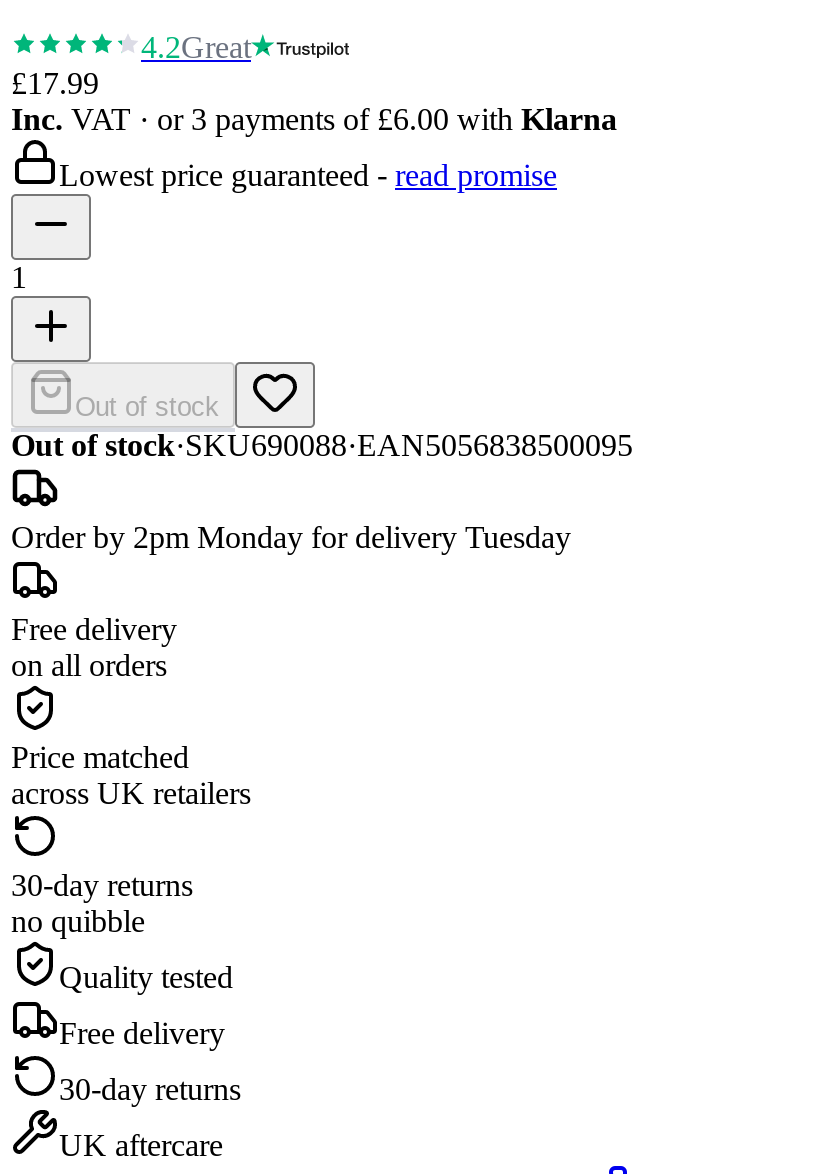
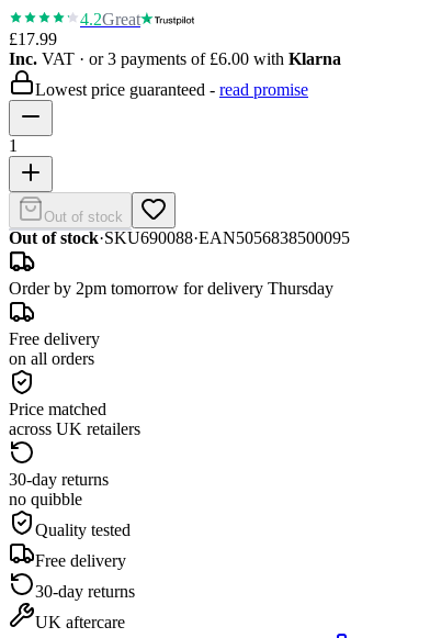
[11,520,571,554] Order by 2pm Monday for delivery Tuesday -> [9,279,333,297] Order by 2pm tomorrow for delivery Thursday

